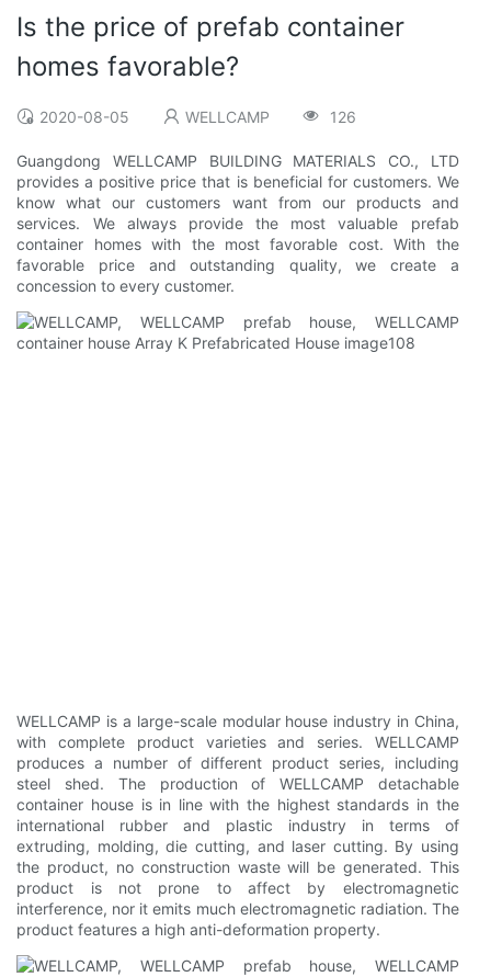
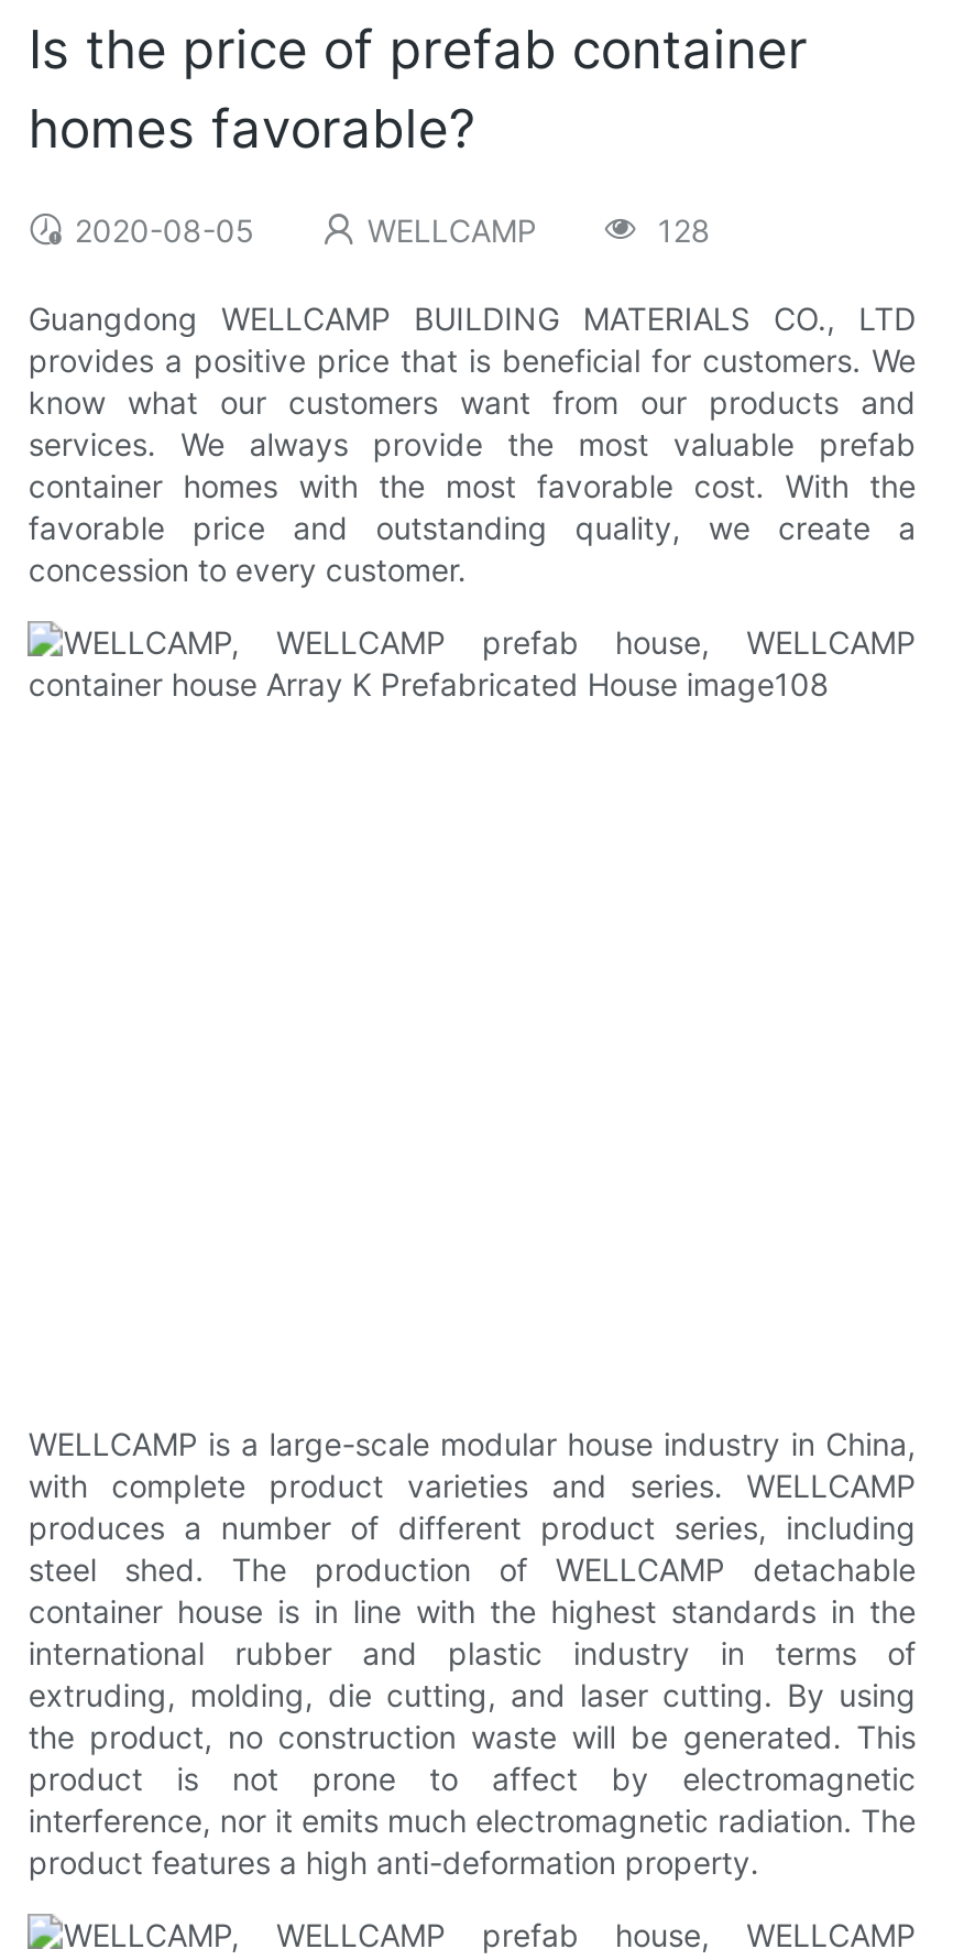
[330,108,357,127] 126 -> [658,212,711,250] 128

